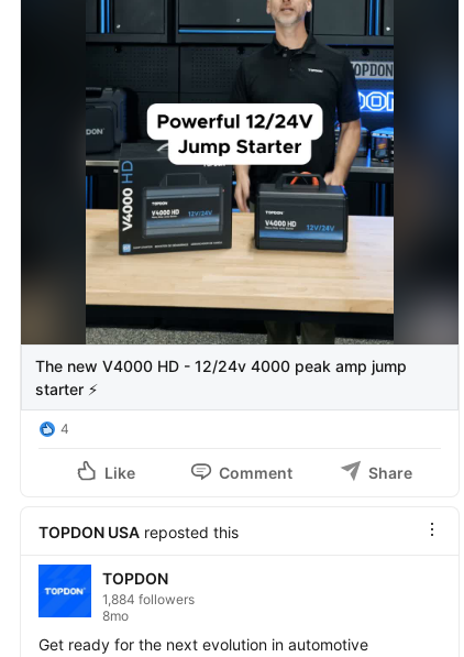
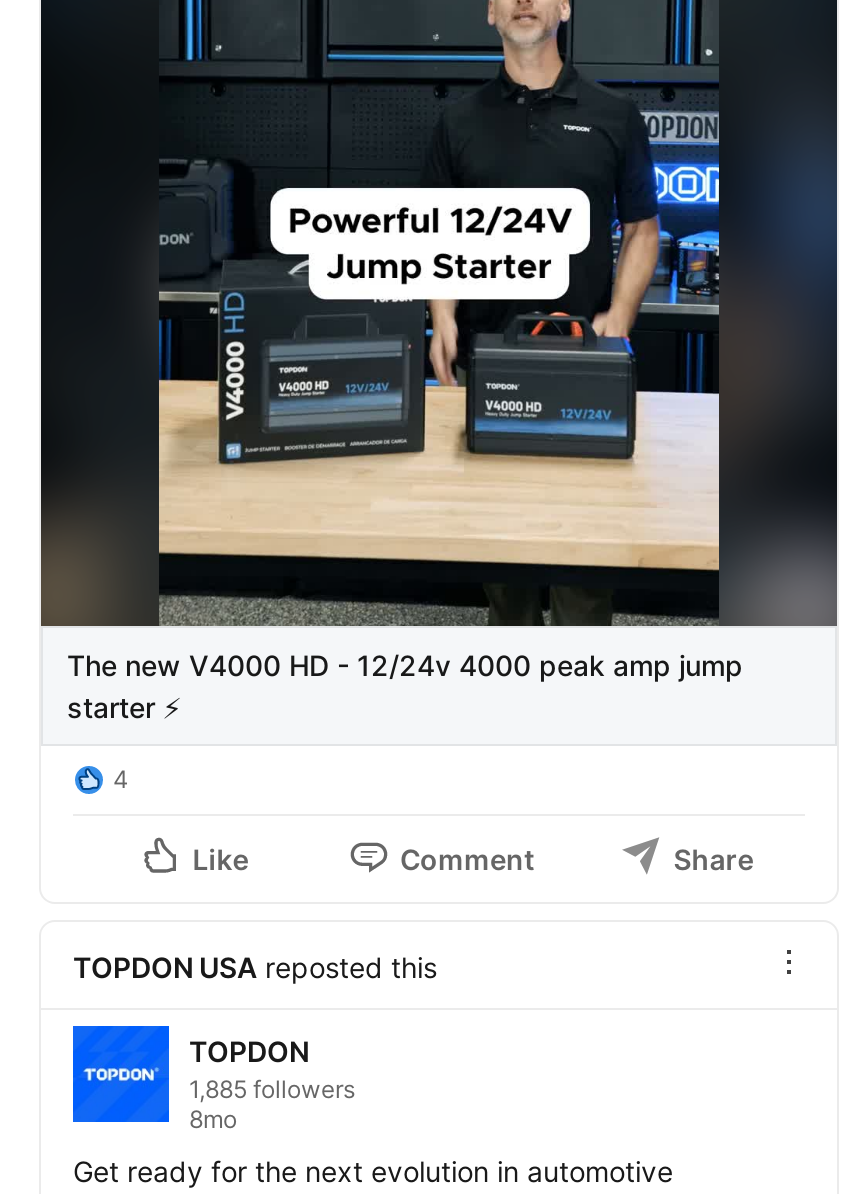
[102,591,195,608] 1,884 followers -> [189,1074,355,1104] 1,885 followers

